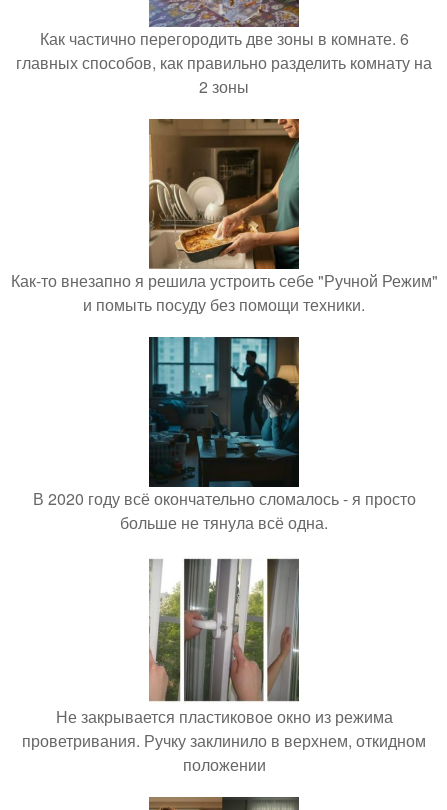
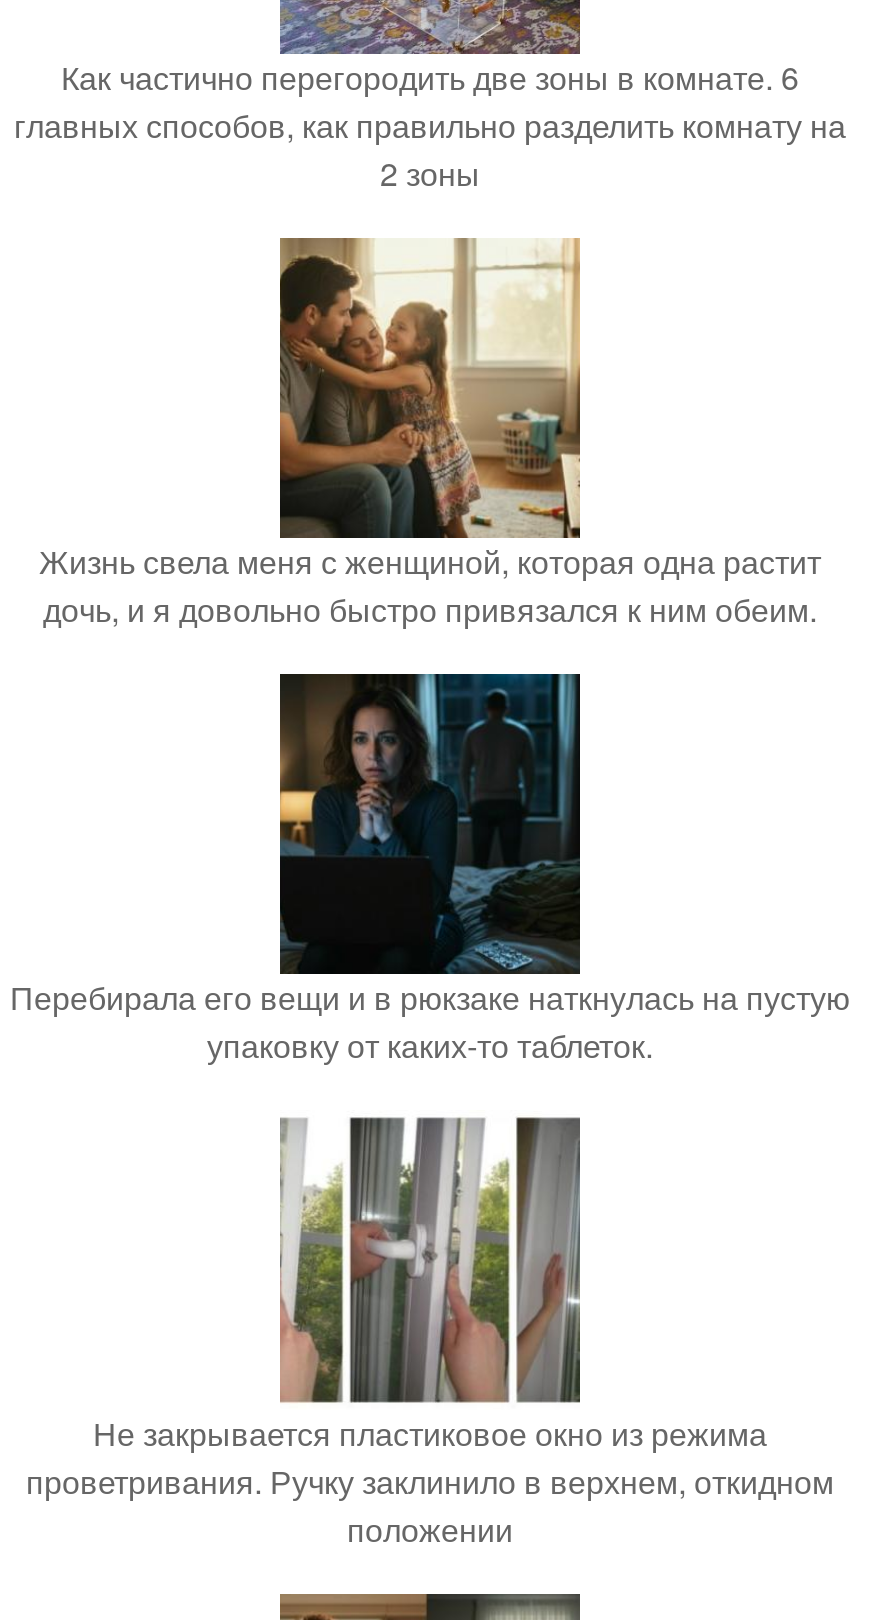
[10,118,437,316] [image] | Как-то внезапно я решила устроить себе "Ручной Режим" | и помыть посуду без помощи техники. -> [39,238,821,631] [image] | Жизнь свела меня с женщиной, которая одна растит | дочь, и я довольно быстро привязался к ним обеим.
[32,336,415,534] [image] | В 2020 году всё окончательно сломалось - я просто | больше не тянула всё одна. -> [10,672,850,1067] [image] | Перебирала его вещи и в рюкзаке наткнулась на пустую | упаковку от каких-то таблеток.

